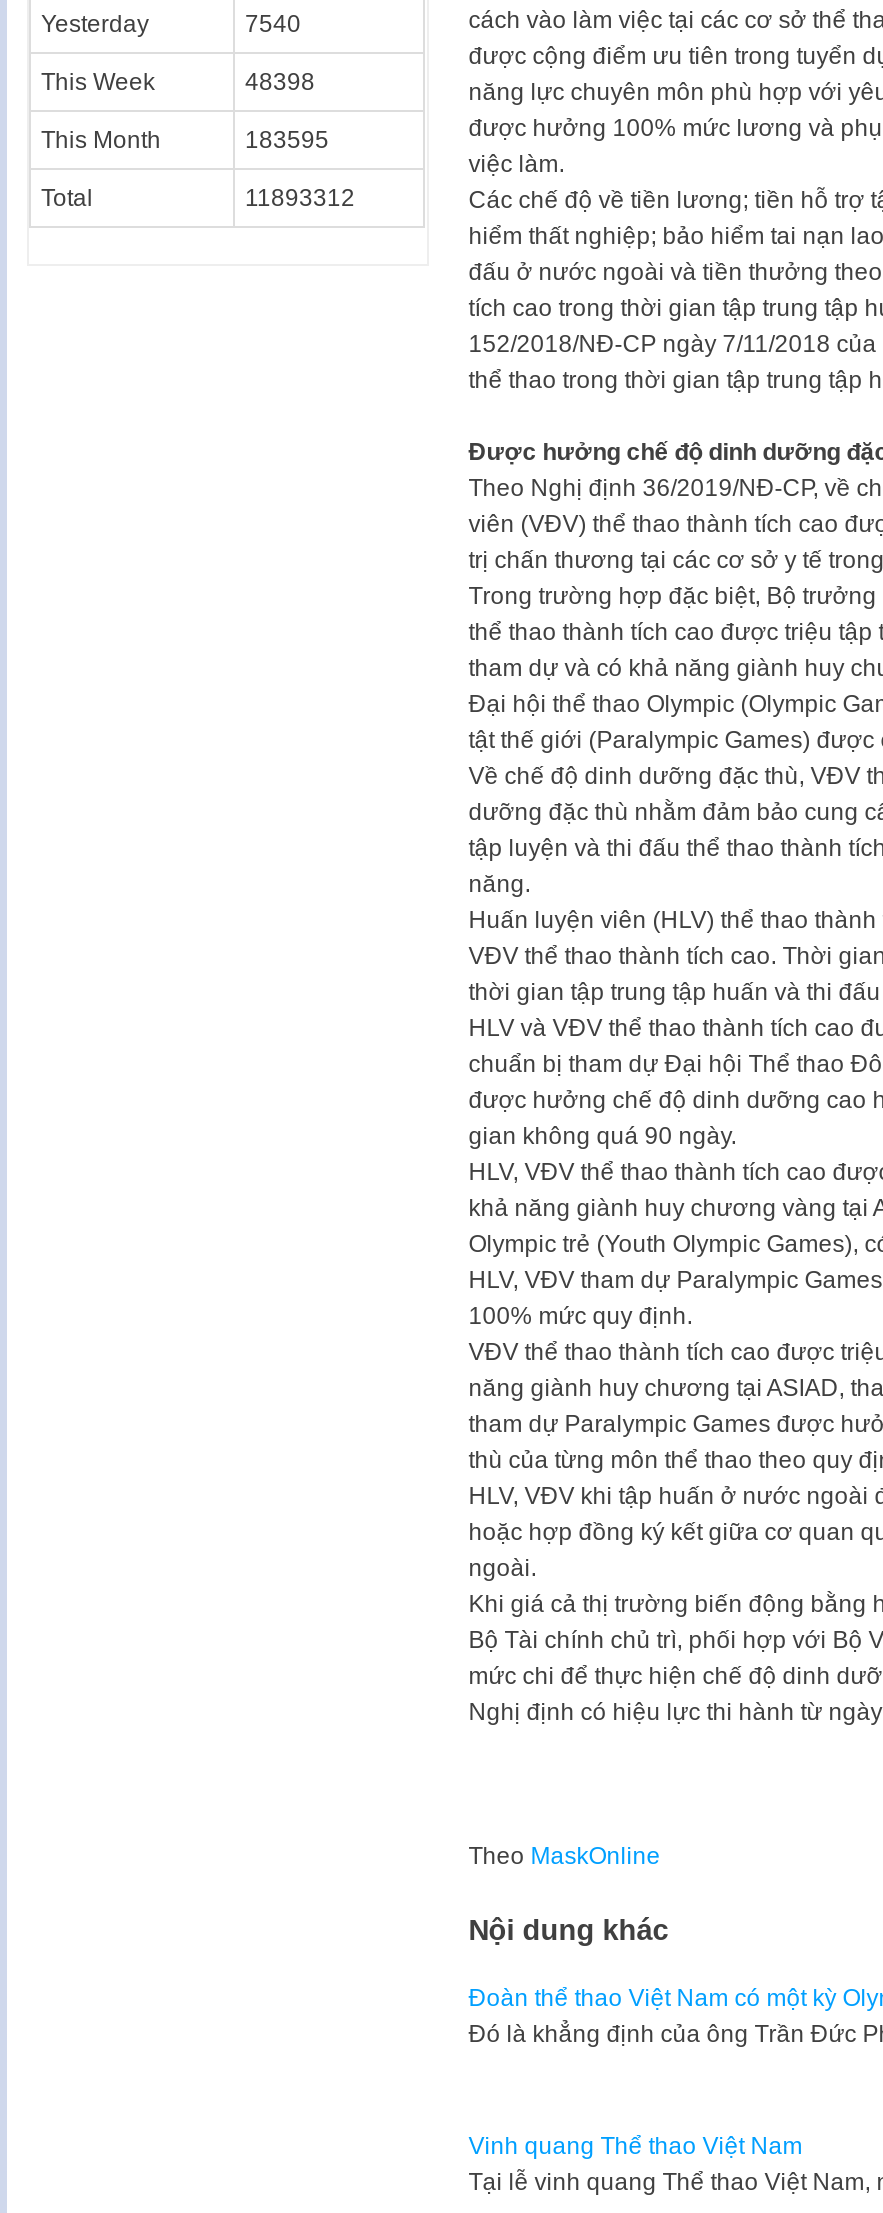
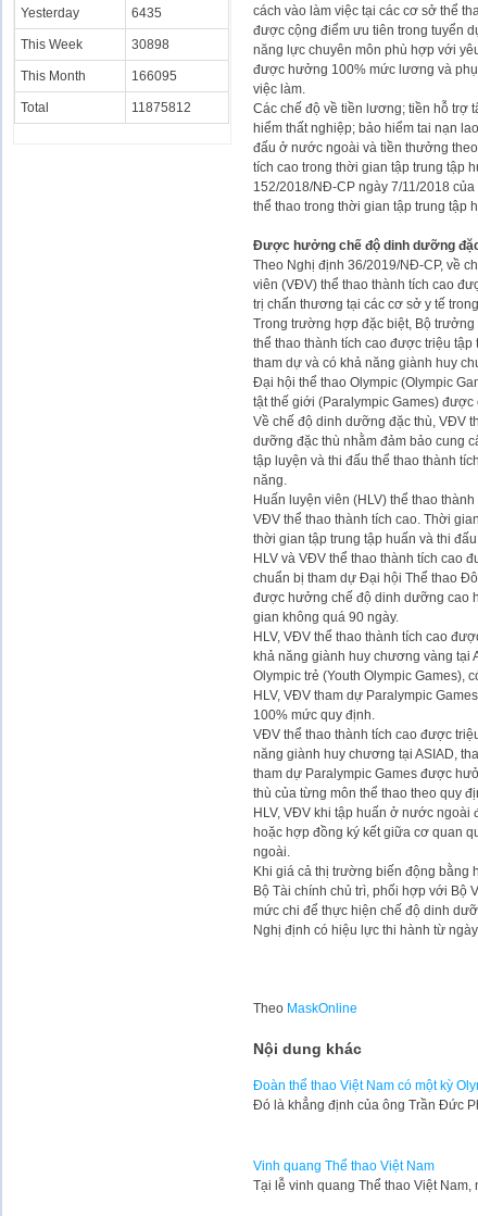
[245,10,301,38] 7540 -> [131,5,162,21] 6435
[245,68,315,96] 48398 -> [131,37,169,52] 30898
[245,126,329,154] 183595 -> [131,68,177,84] 166095
[245,184,355,212] 11893312 -> [131,100,191,115] 11875812

